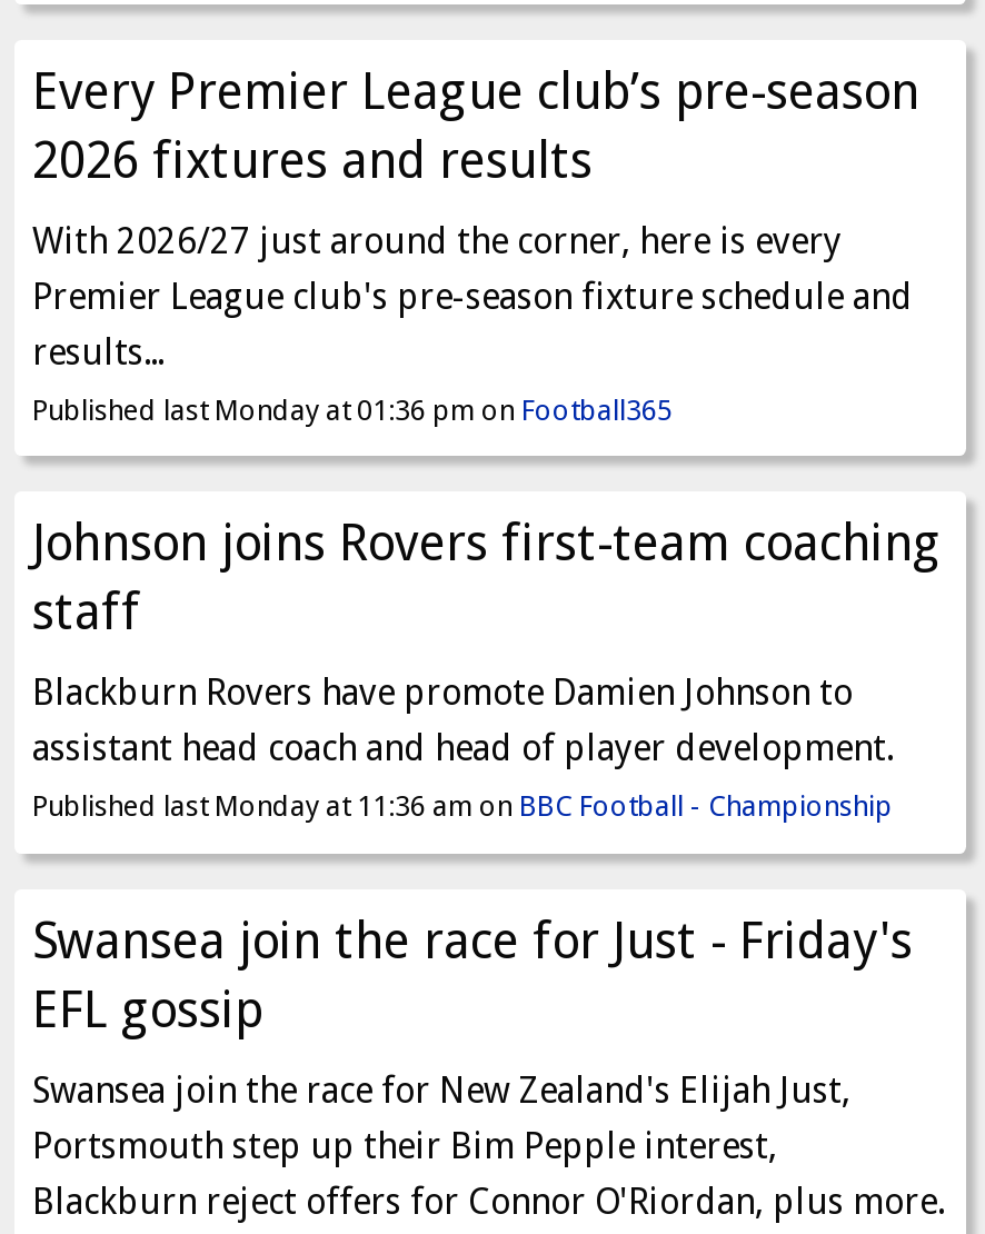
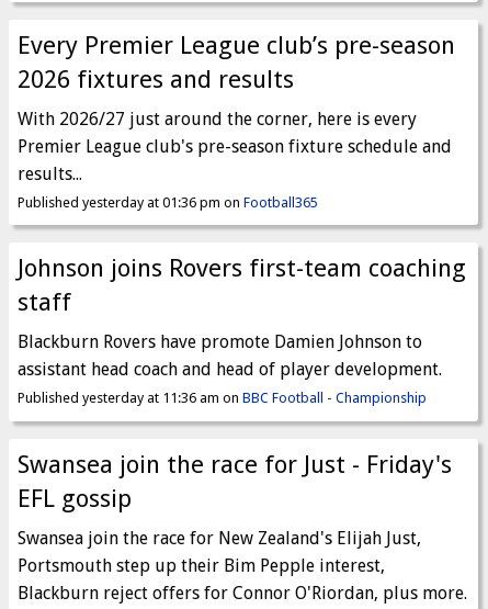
[32,393,673,426] Published last Monday at 01:36 pm on Football365 -> [18,194,318,210] Published yesterday at 01:36 pm on Football365
[32,790,893,823] Published last Monday at 11:36 am on BBC Football - Championship -> [18,390,427,406] Published yesterday at 11:36 am on BBC Football - Championship

